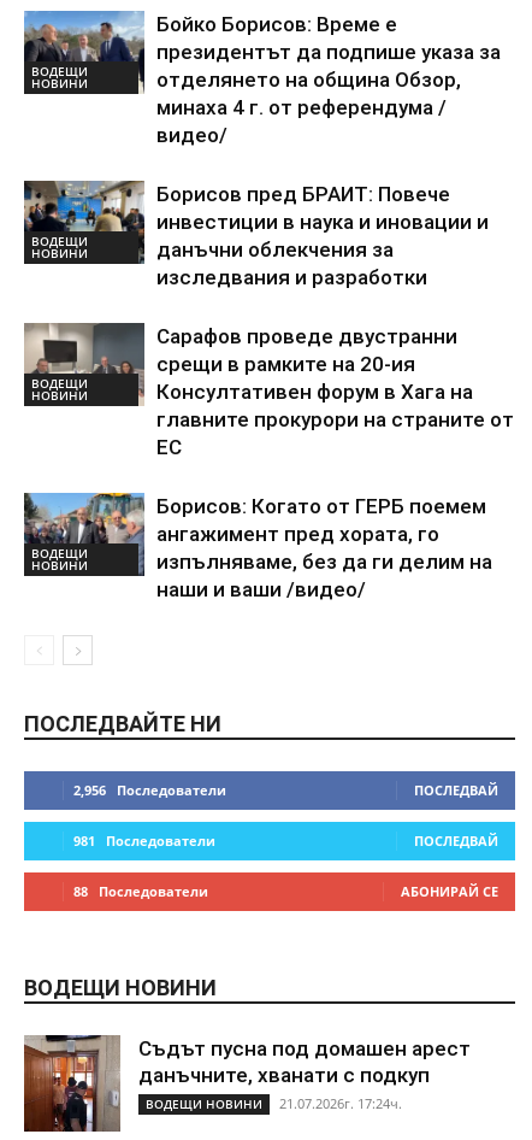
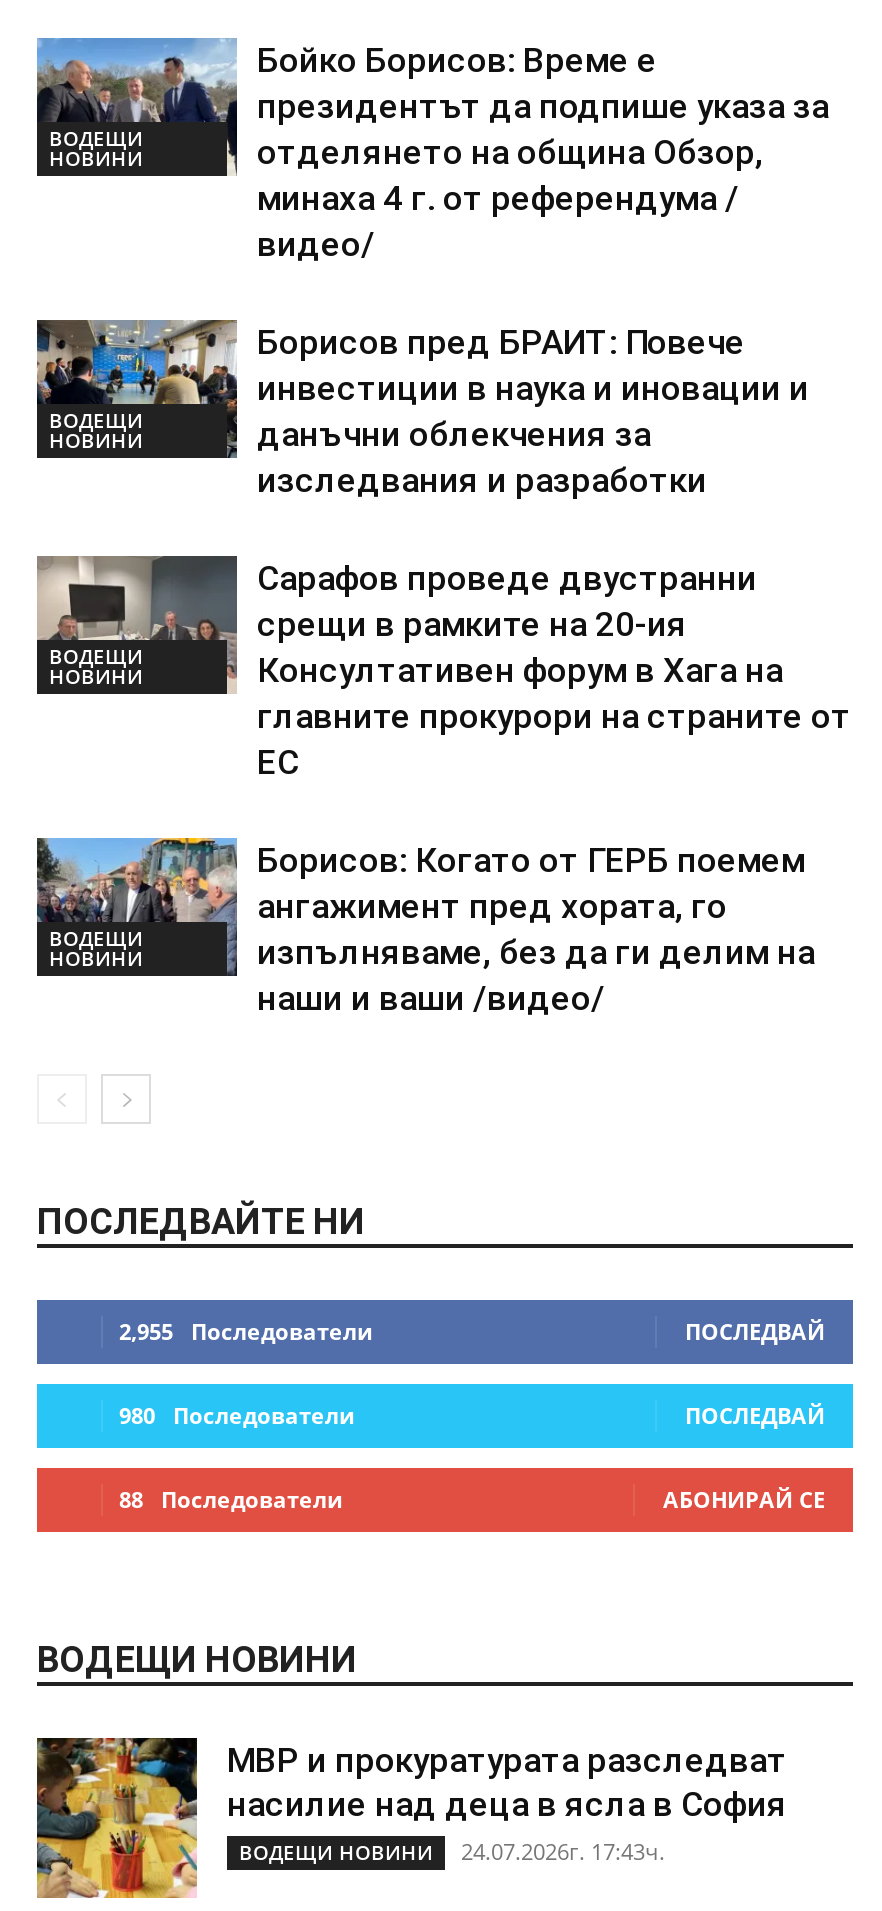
[73,781,226,799] 2,956 Последователи -> [119,1316,373,1346] 2,955 Последователи
[73,832,215,850] 981 Последователи -> [119,1400,355,1430] 980 Последователи
[23,1034,471,1133] [image] | Съдът пусна под домашен арест | данъчните, хванати с подкуп -> [35,1736,787,1900] [image] | МВР и прокуратурата разследват | насилие над деца в ясла в София
[146,1094,402,1113] ВОДЕЩИ НОВИНИ 21.07.2026г. 17:24ч. -> [239,1836,665,1866] ВОДЕЩИ НОВИНИ 24.07.2026г. 17:43ч.

